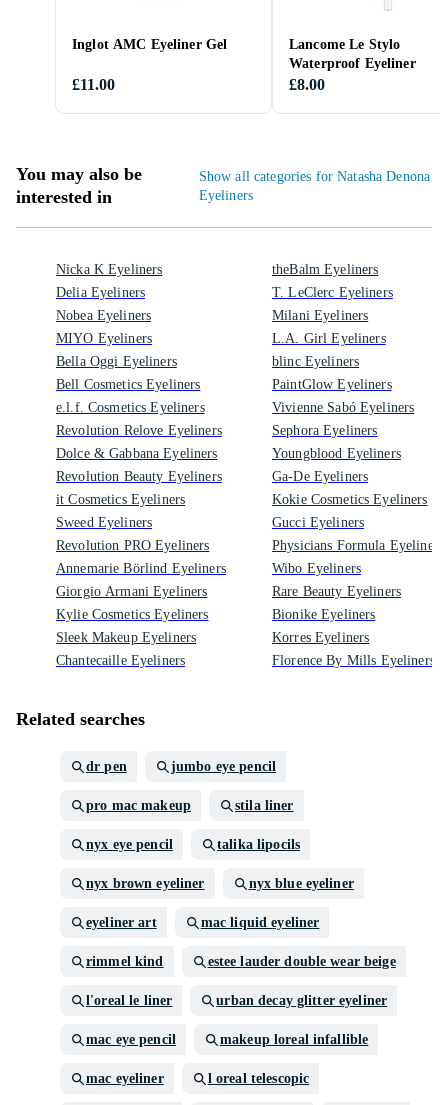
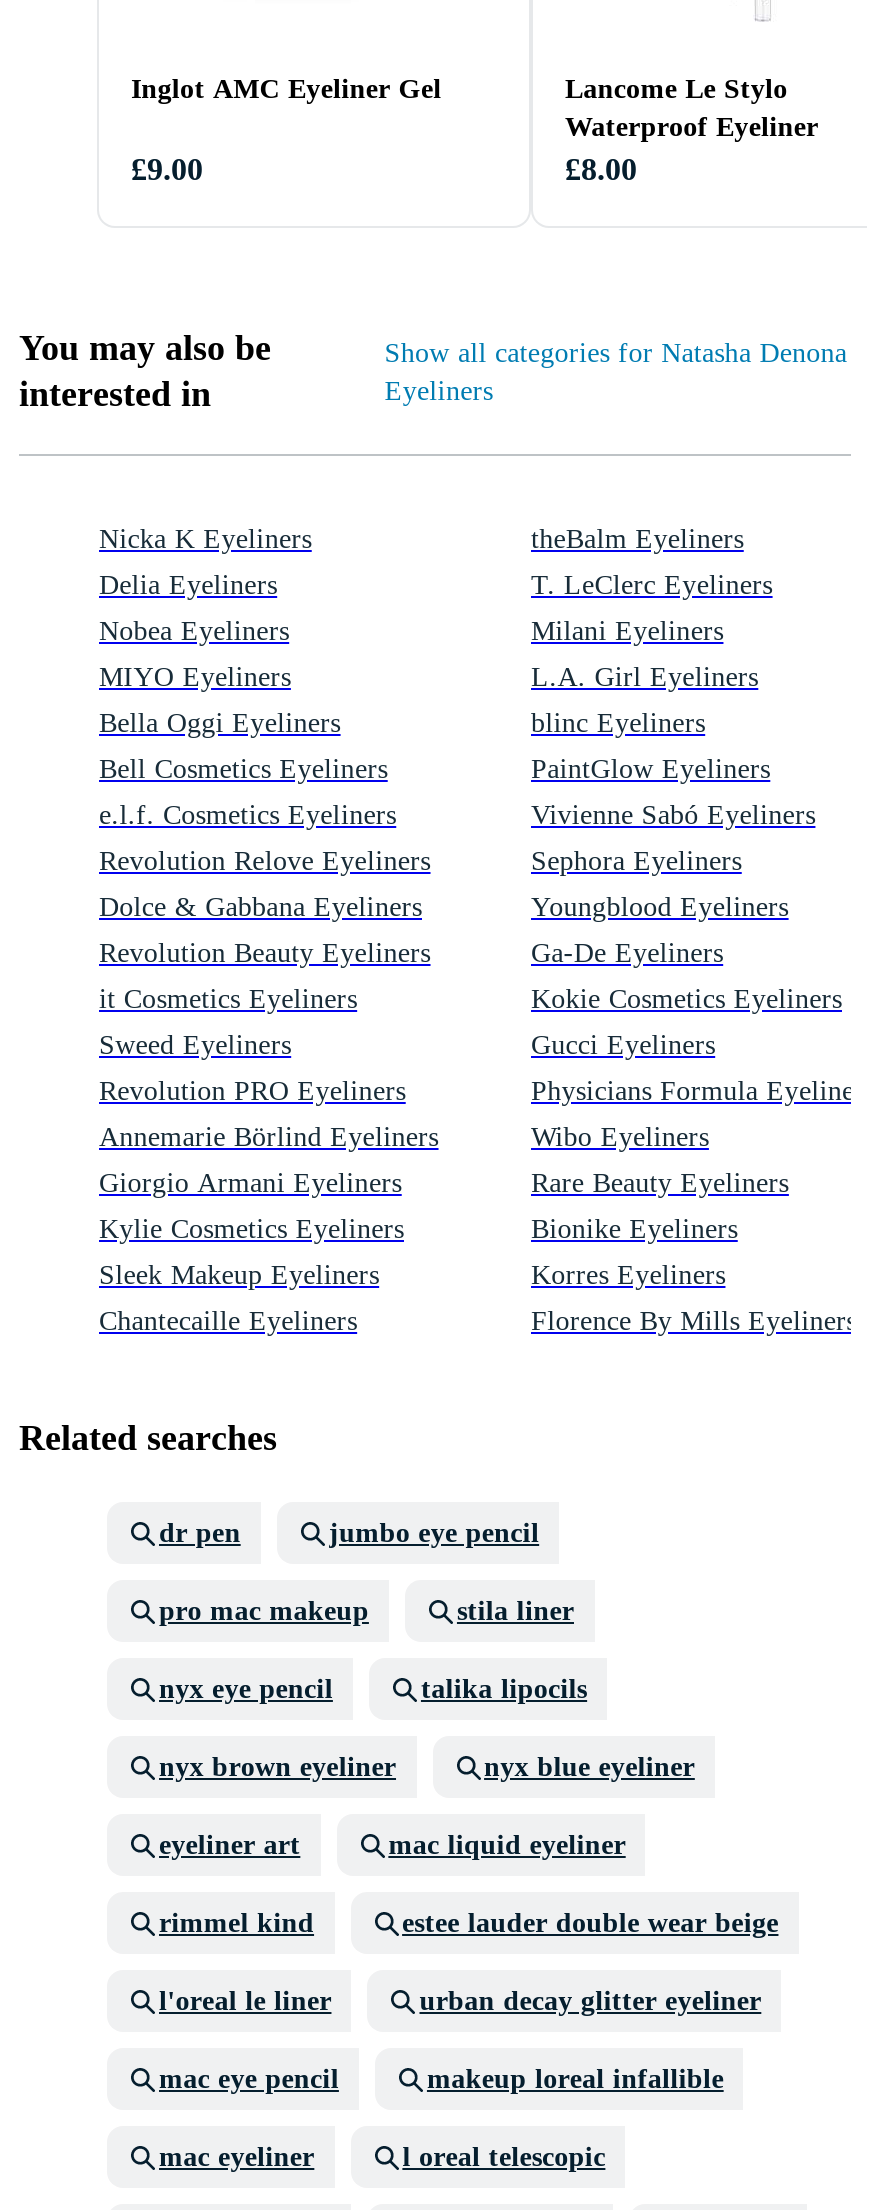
[72,76,115,93] £11.00 -> [131,152,203,186] £9.00

